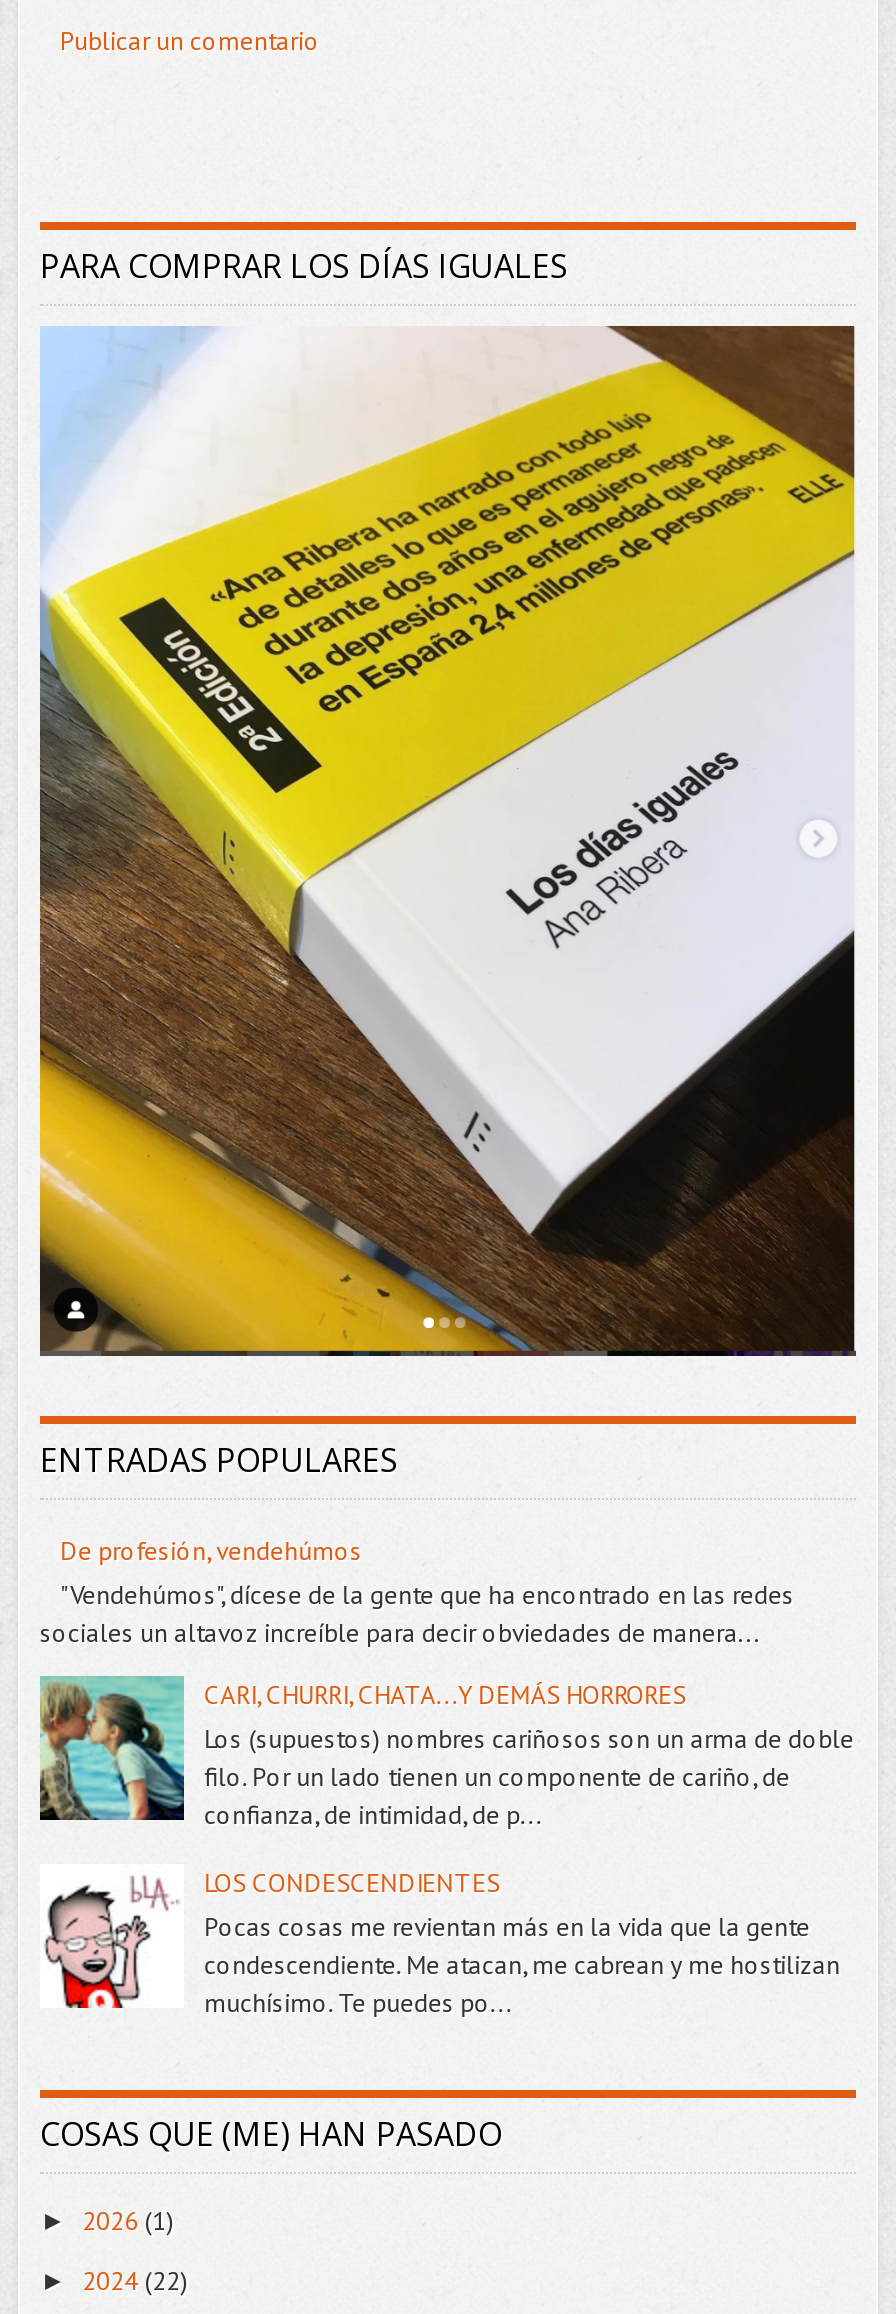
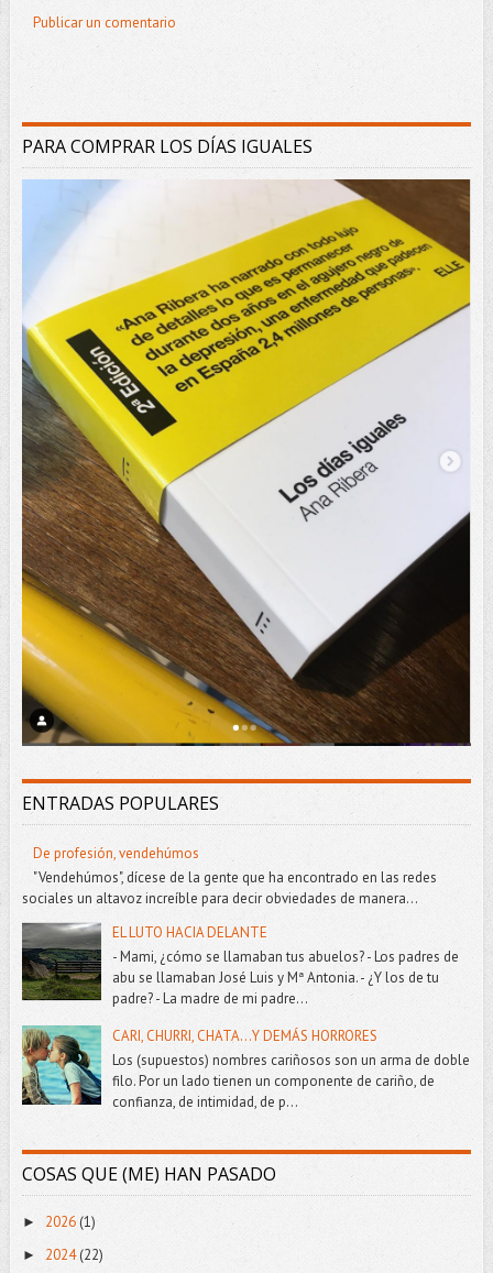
none -> [21,922,459,1007] [image] | EL LUTO HACIA DELANTE | - Mami, ¿cómo se llamaban tus abuelos? - Los padres de | abu se llamaban José Luis y Mª Antonia. - ¿Y los de tu | padre? - La madre de mi padre...
moved [28,1664,854,1831] -> [15,1019,470,1111]: [image] | CARI, CHURRI, CHATA...Y DEMÁS HORRORES | Los (supuestos) nombres cariñosos son un arma de doble | filo. Por un lado tienen un componente de cariño, de | confianza, de intimidad, de p...
[40,1866,840,2019] [image] | LOS CONDESCENDIENTES | Pocas cosas me revientan más en la vida que la gente | condescendiente. Me atacan, me cabrean y me hostilizan | muchísimo. Te puedes po... -> none

